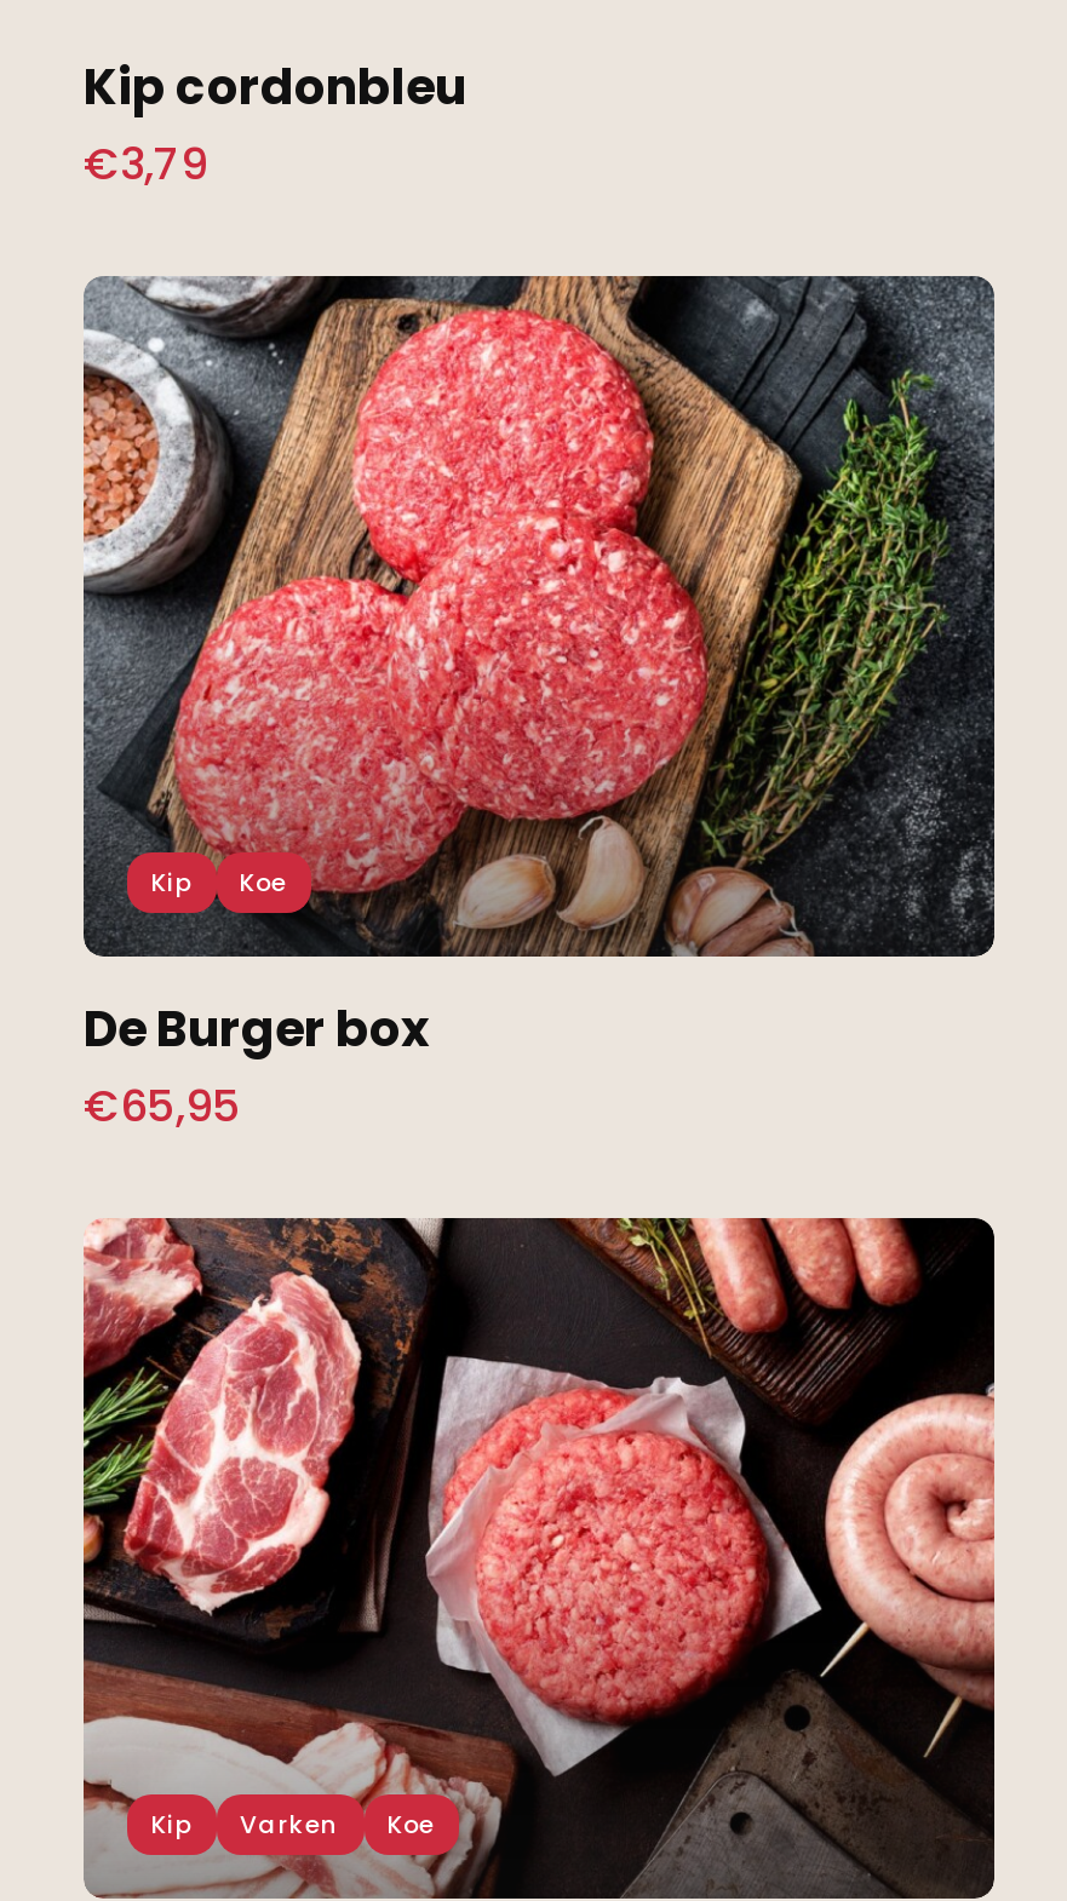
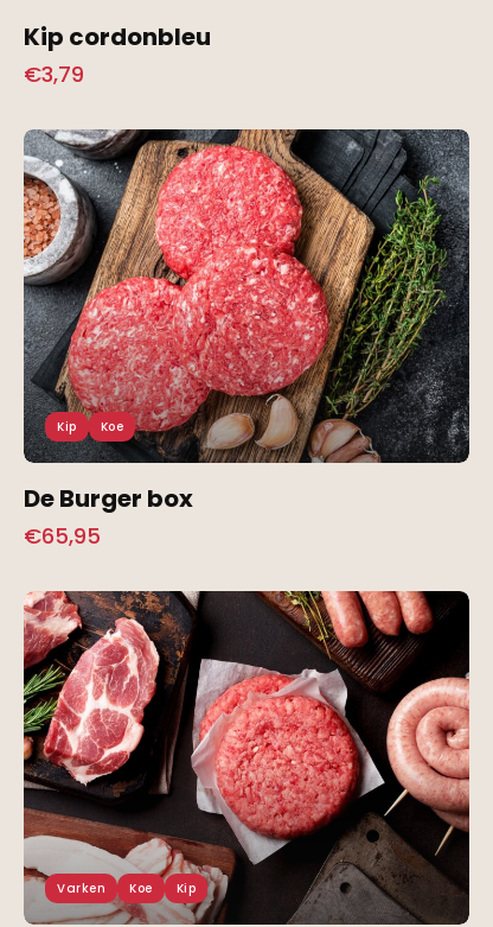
[151,1807,191,1843] Kip -> none
none -> [176,880,196,897] Kip

